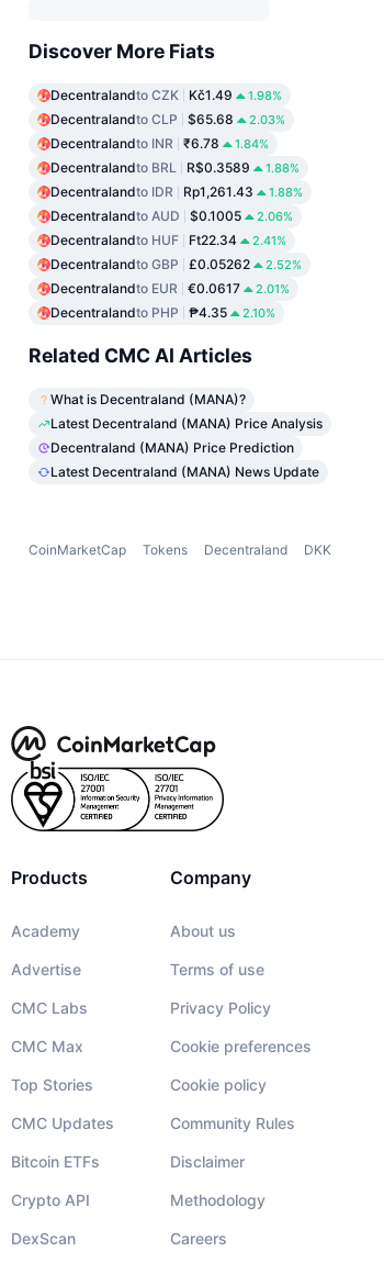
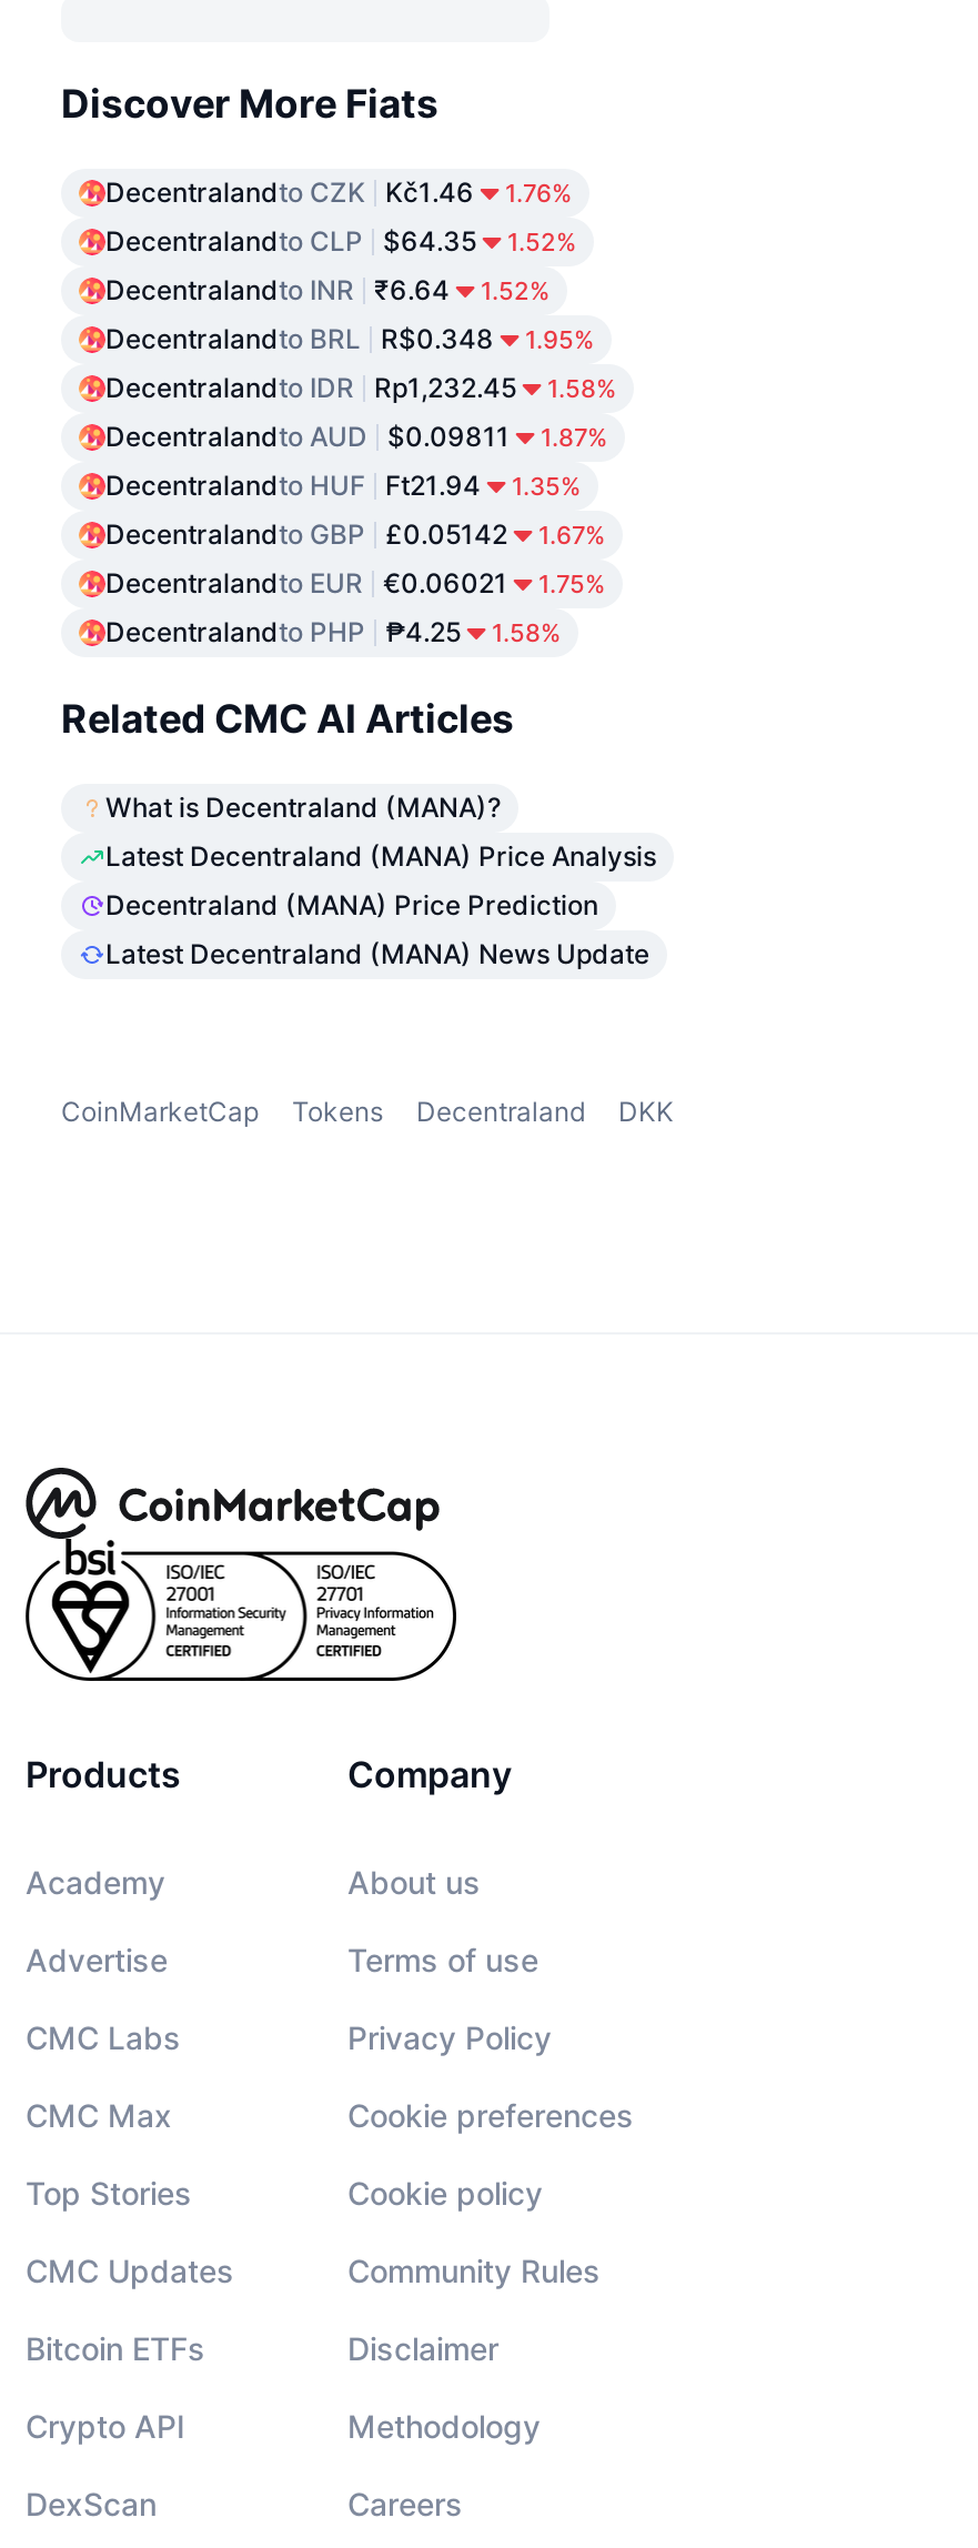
[50,86,233,103] Decentralandto CZK Kč1.49 -> [105,175,474,208] Decentralandto CZK Kč1.46
[248,87,282,103] 1.98% -> [505,177,572,208] 1.76%
[50,110,234,127] Decentralandto CLP $65.68 -> [105,223,476,257] Decentralandto CLP $64.35
[249,112,285,127] 2.03% -> [507,226,576,257] 1.52%
[50,135,219,151] Decentralandto INR ₹6.78 -> [105,272,450,306] Decentralandto INR ₹6.64
[235,136,269,151] 1.84% -> [481,274,550,306] 1.52%
[50,159,250,175] Decentralandto BRL R$0.3589 -> [105,321,494,354] Decentralandto BRL R$0.348
[266,160,300,175] 1.88% -> [525,323,594,354] 1.95%
[50,183,253,199] Decentralandto IDR Rp1,261.43 -> [105,370,516,403] Decentralandto IDR Rp1,232.45
[269,184,303,199] 1.88% -> [547,372,616,403] 1.58%
[50,207,241,224] Decentralandto AUD $0.1005 -> [105,419,510,452] Decentralandto AUD $0.09811
[257,208,293,224] 2.06% -> [541,421,607,452] 1.87%
[50,231,237,248] Decentralandto HUF Ft22.34 -> [105,468,481,501] Decentralandto HUF Ft21.94
[252,232,286,248] 2.41% -> [512,470,581,501] 1.35%
[50,255,250,272] Decentralandto GBP £0.05262 -> [105,516,507,550] Decentralandto GBP £0.05142
[266,257,302,272] 2.52% -> [538,519,605,550] 1.67%
[50,280,240,296] Decentralandto EUR €0.0617 -> [105,565,507,599] Decentralandto EUR €0.06021
[256,281,290,296] 2.01% -> [538,568,605,599] 1.75%
[50,304,227,320] Decentralandto PHP ₱4.35 -> [105,614,461,647] Decentralandto PHP ₱4.25
[242,305,275,320] 2.10% -> [492,616,561,647] 1.58%

